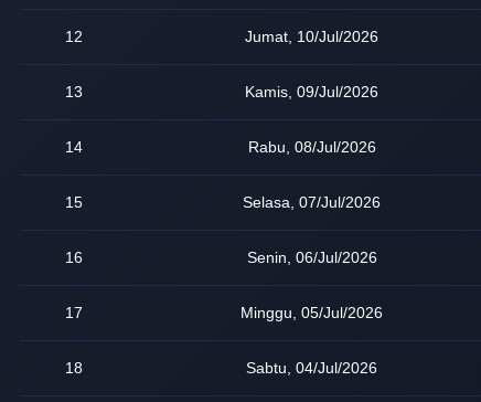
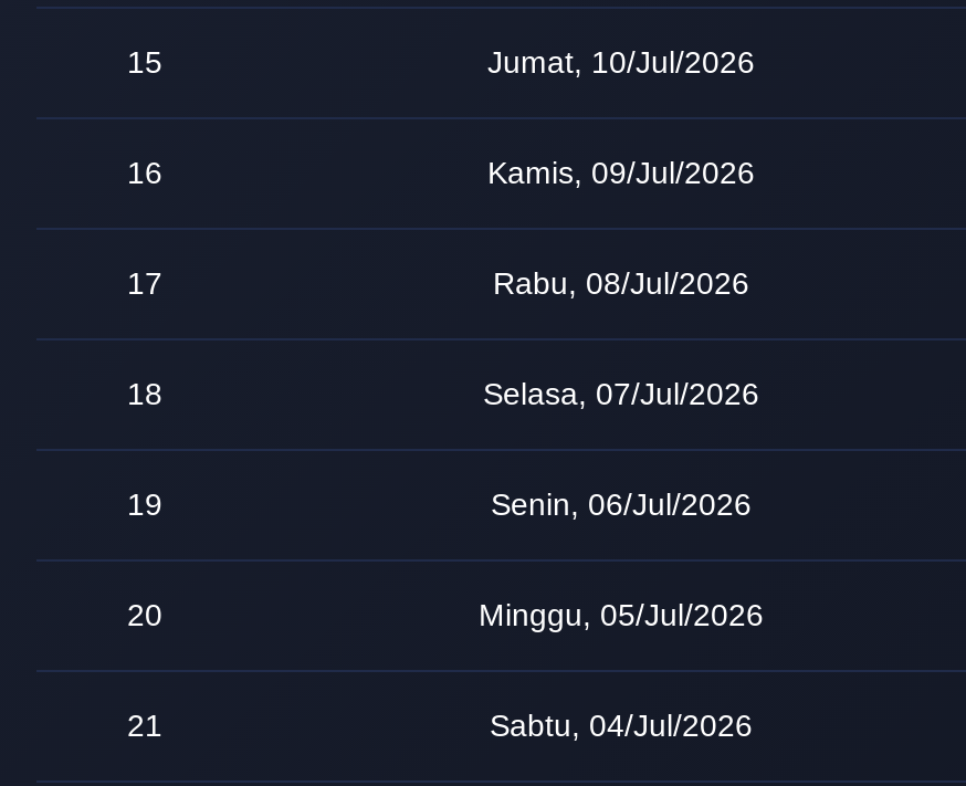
[65,28,83,45] 12 -> [127,44,162,80] 15
[65,83,83,100] 13 -> [127,155,162,190] 16
[65,138,83,156] 14 -> [127,265,162,301] 17
[65,193,83,211] 15 -> [127,376,162,411] 18
[65,248,83,266] 16 -> [127,486,162,522] 19
[65,304,83,321] 17 -> [127,597,162,632] 20
[65,359,83,377] 18 -> [127,708,162,743] 21

